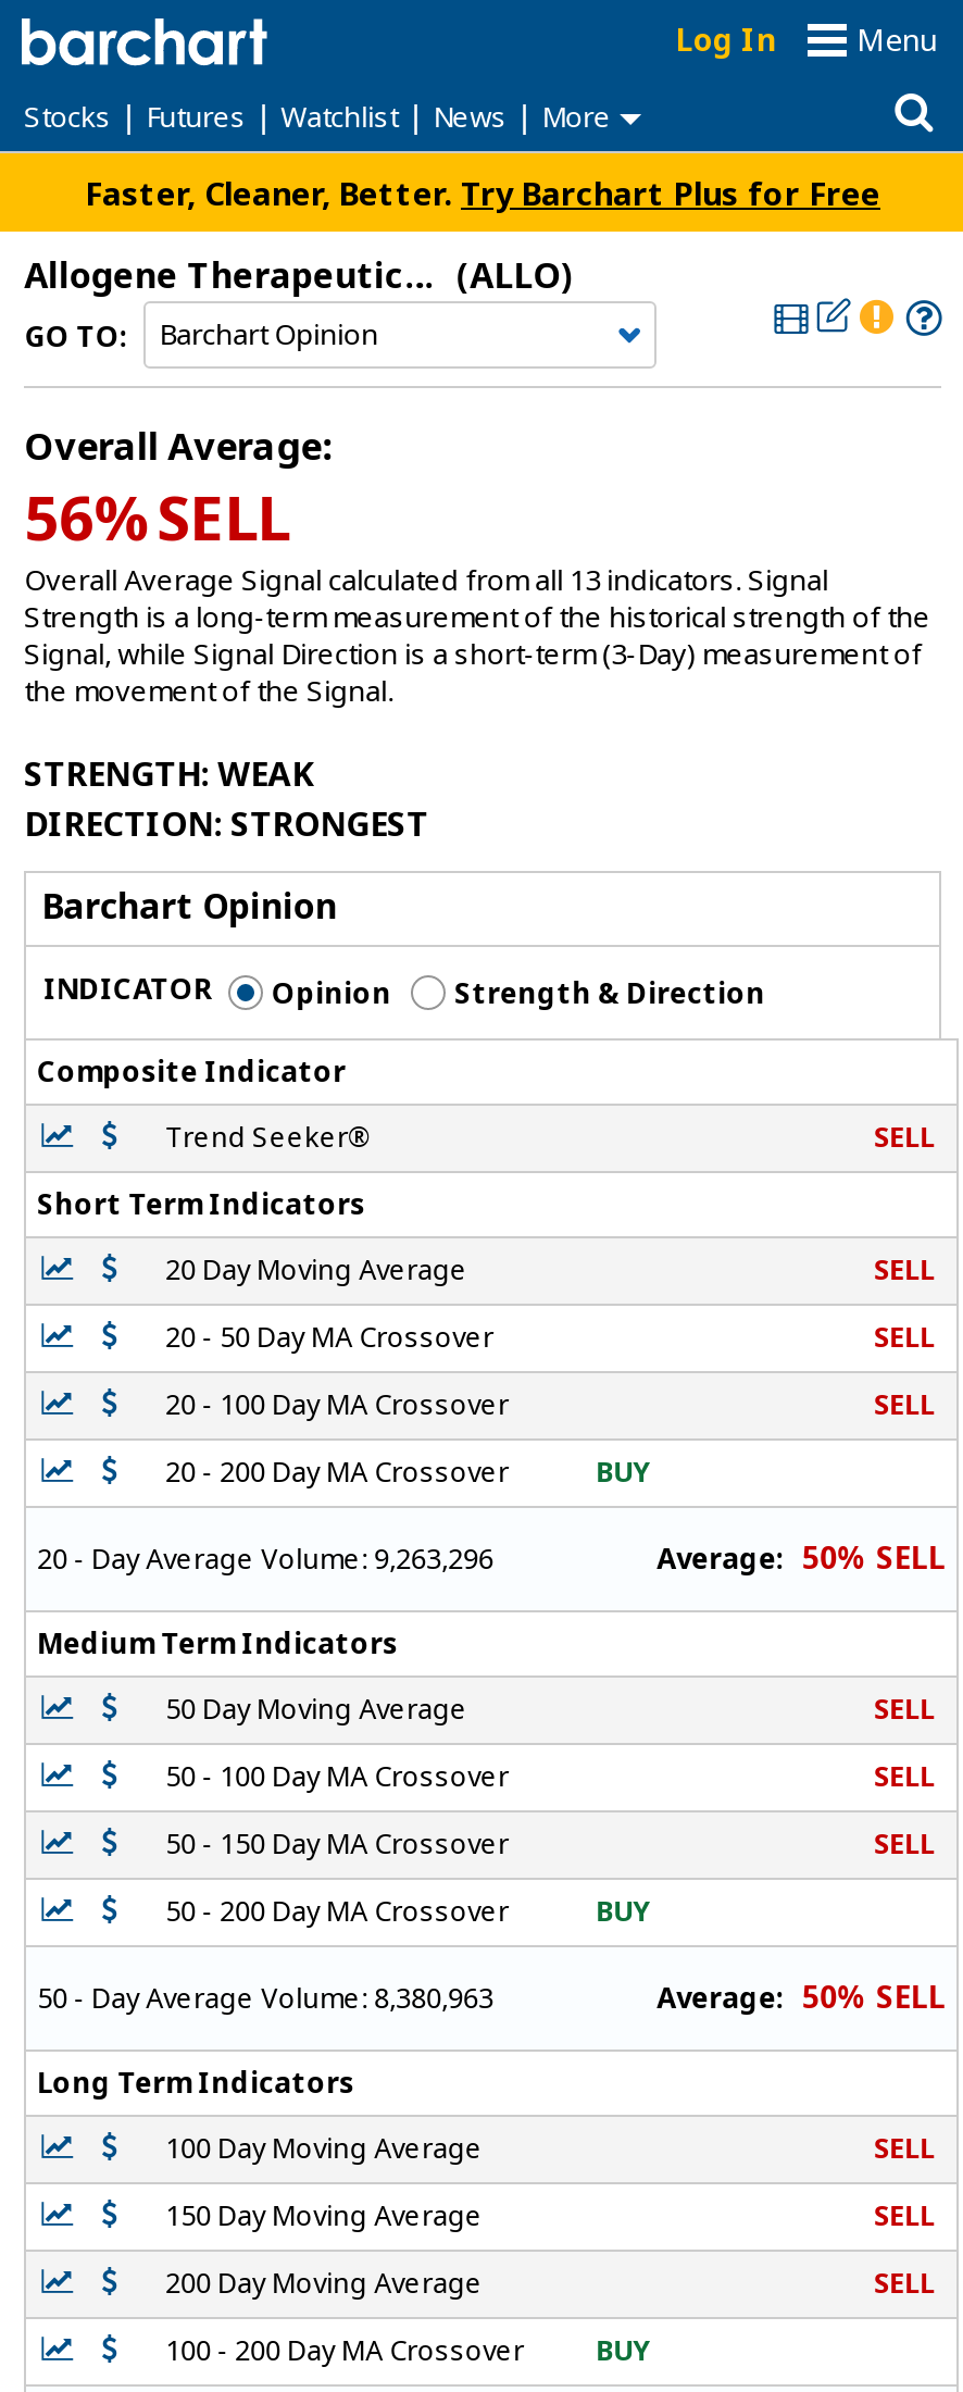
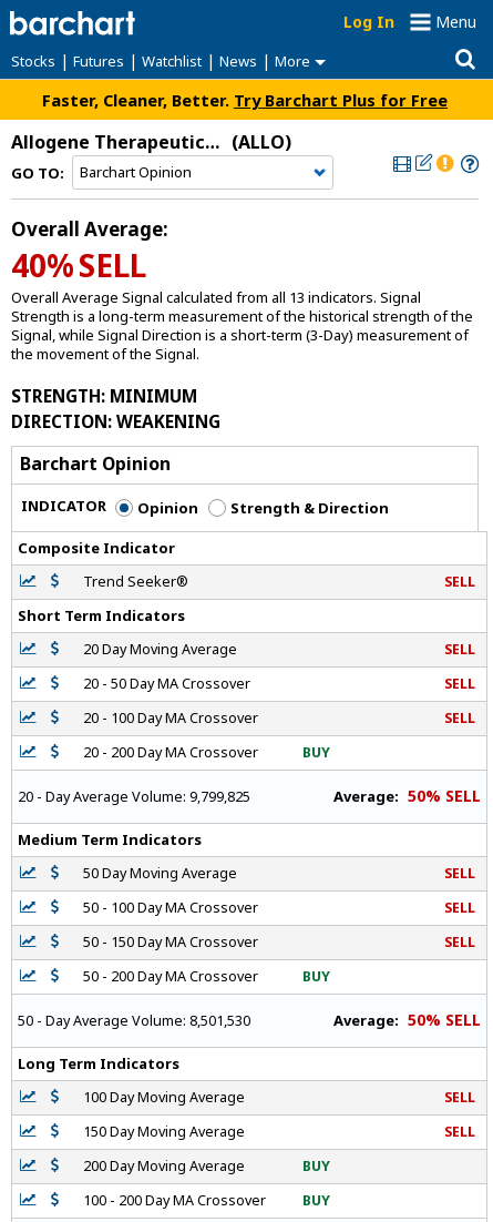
[24,475,289,558] 56% SELL -> [11,244,146,286] 40% SELL
[24,750,313,796] STRENGTH: WEAK -> [11,384,197,408] STRENGTH: MINIMUM
[24,800,428,846] DIRECTION: STRONGEST -> [11,410,221,433] DIRECTION: WEAKENING
[37,1541,494,1578] 20 - Day Average Volume: 9,263,296 -> [18,788,250,806] 20 - Day Average Volume: 9,799,825
[37,1981,494,2018] 50 - Day Average Volume: 8,380,963 -> [18,1012,250,1030] 50 - Day Average Volume: 8,501,530
[874,2265,935,2302] SELL -> [303,1157,330,1176] BUY

